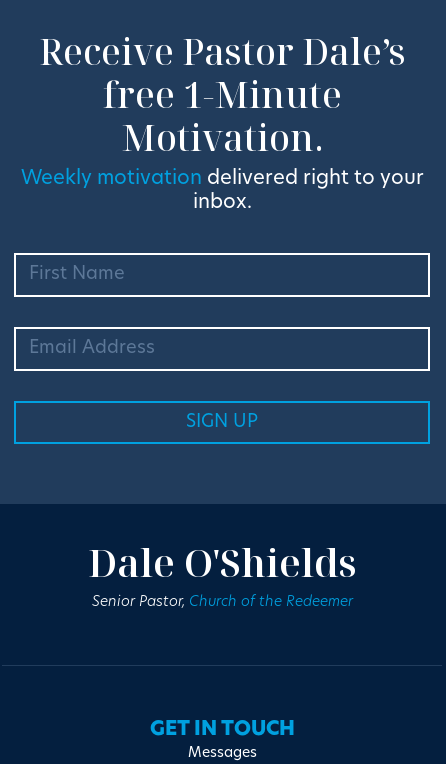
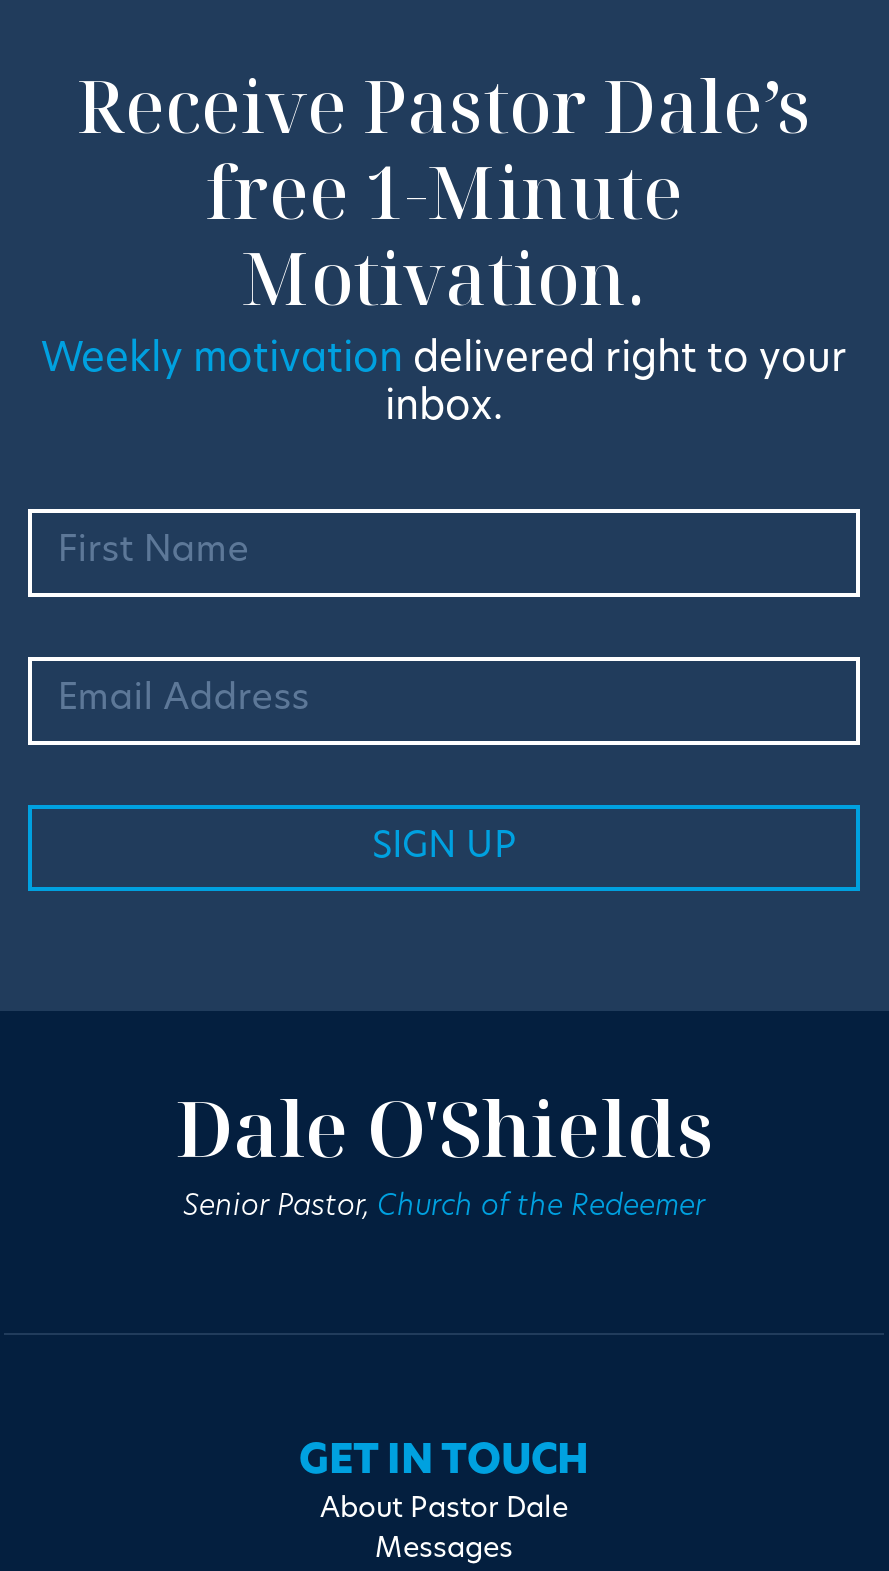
none -> [320,1496,568,1526] About Pastor Dale

